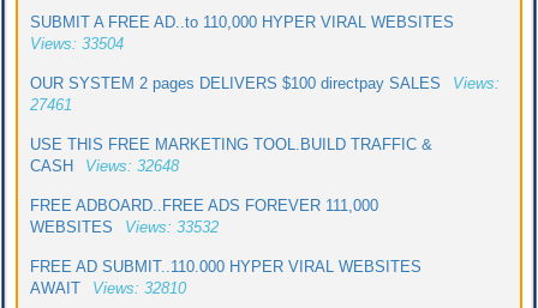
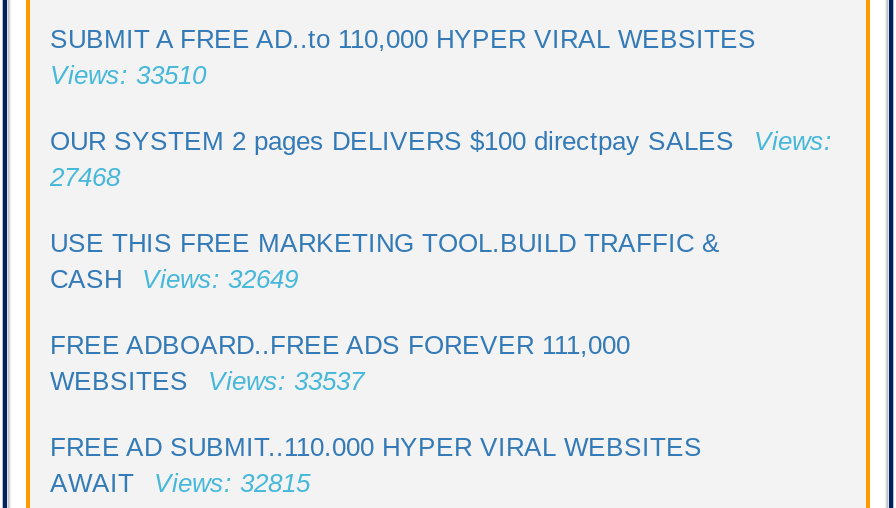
[30,34,124,52] Views: 33504 -> [50,59,206,89] Views: 33510
[30,95,72,113] 27461 -> [50,161,120,191] 27468
[30,156,179,174] CASH Views: 32648 -> [50,263,298,293] CASH Views: 32649
[30,218,219,235] WEBSITES Views: 33532 -> [50,365,364,395] WEBSITES Views: 33537
[30,279,186,297] AWAIT Views: 32810 -> [50,467,310,497] AWAIT Views: 32815

